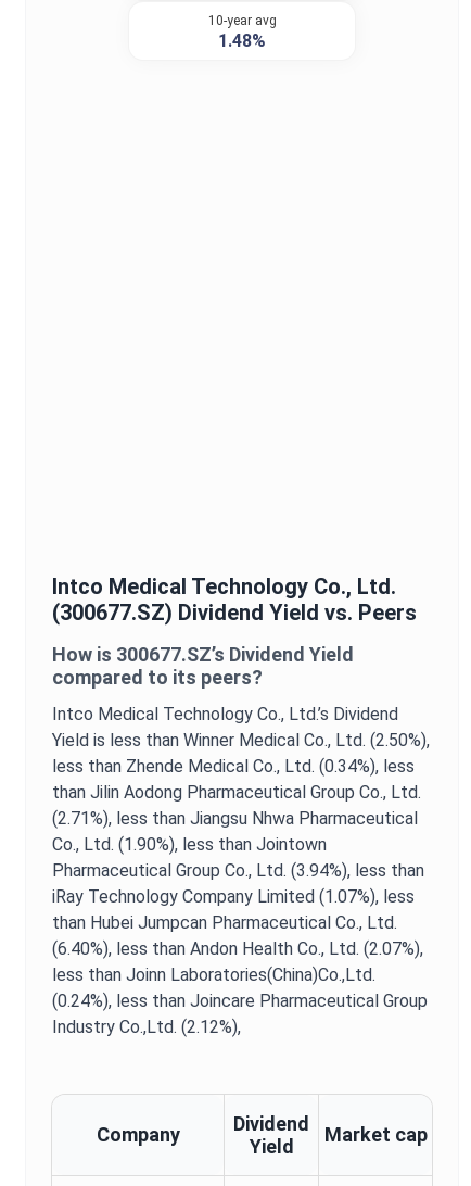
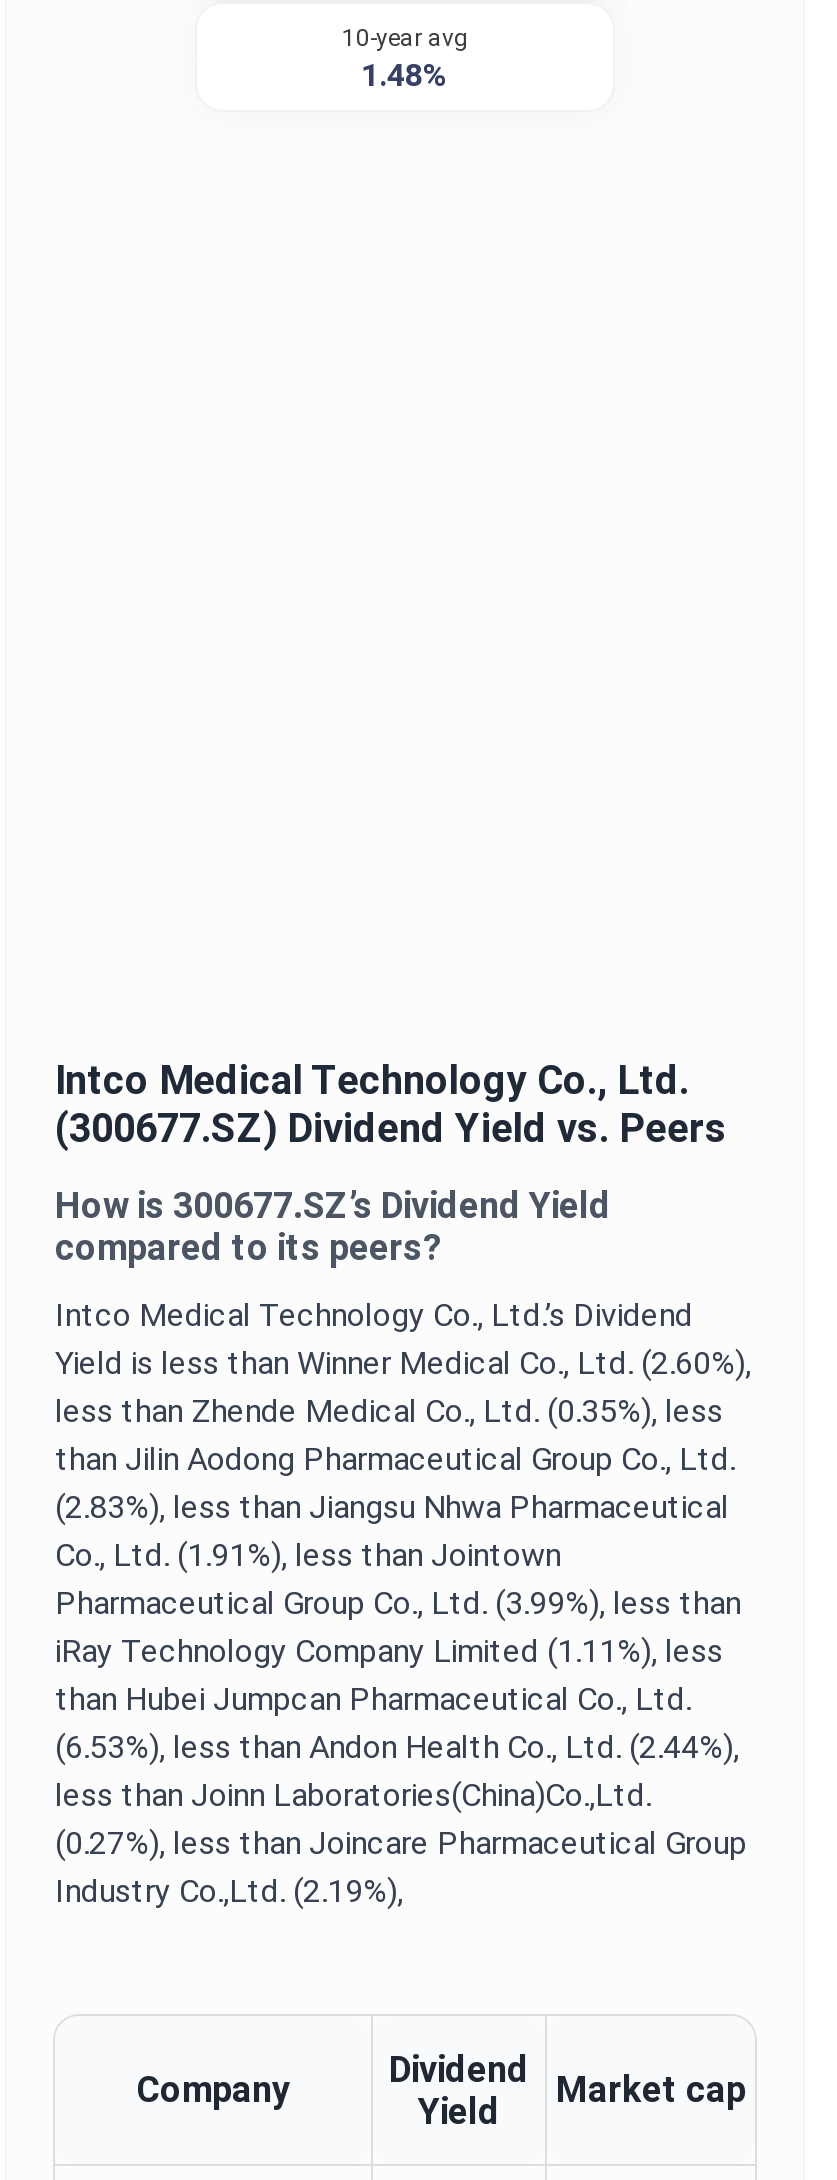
[52,730,430,750] Yield is less than Winner Medical Co., Ltd. (2.50%), -> [55,1344,751,1382] Yield is less than Winner Medical Co., Ltd. (2.60%),
[52,756,415,777] less than Zhende Medical Co., Ltd. (0.34%), less -> [55,1392,723,1430] less than Zhende Medical Co., Ltd. (0.35%), less
[52,808,418,829] (2.71%), less than Jiangsu Nhwa Pharmaceutical -> [55,1488,729,1526] (2.83%), less than Jiangsu Nhwa Pharmaceutical
[52,834,327,855] Co., Ltd. (1.90%), less than Jointown -> [55,1536,561,1574] Co., Ltd. (1.91%), less than Jointown
[52,860,424,881] Pharmaceutical Group Co., Ltd. (3.94%), less than -> [55,1584,741,1622] Pharmaceutical Group Co., Ltd. (3.99%), less than
[52,886,415,907] iRay Technology Company Limited (1.07%), less -> [55,1632,723,1670] iRay Technology Company Limited (1.11%), less
[52,938,423,959] (6.40%), less than Andon Health Co., Ltd. (2.07%), -> [55,1728,739,1766] (6.53%), less than Andon Health Co., Ltd. (2.44%),
[52,991,428,1011] (0.24%), less than Joincare Pharmaceutical Group -> [55,1824,747,1862] (0.27%), less than Joincare Pharmaceutical Group
[52,1017,241,1037] Industry Co.,Ltd. (2.12%), -> [55,1872,403,1910] Industry Co.,Ltd. (2.19%),

